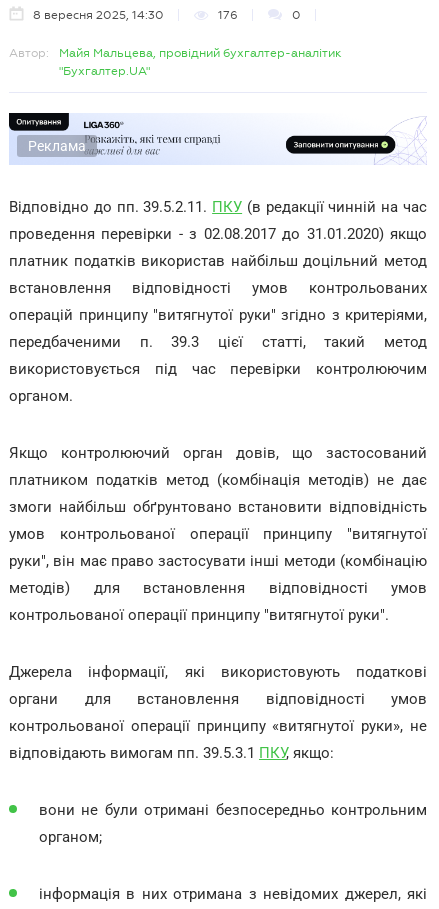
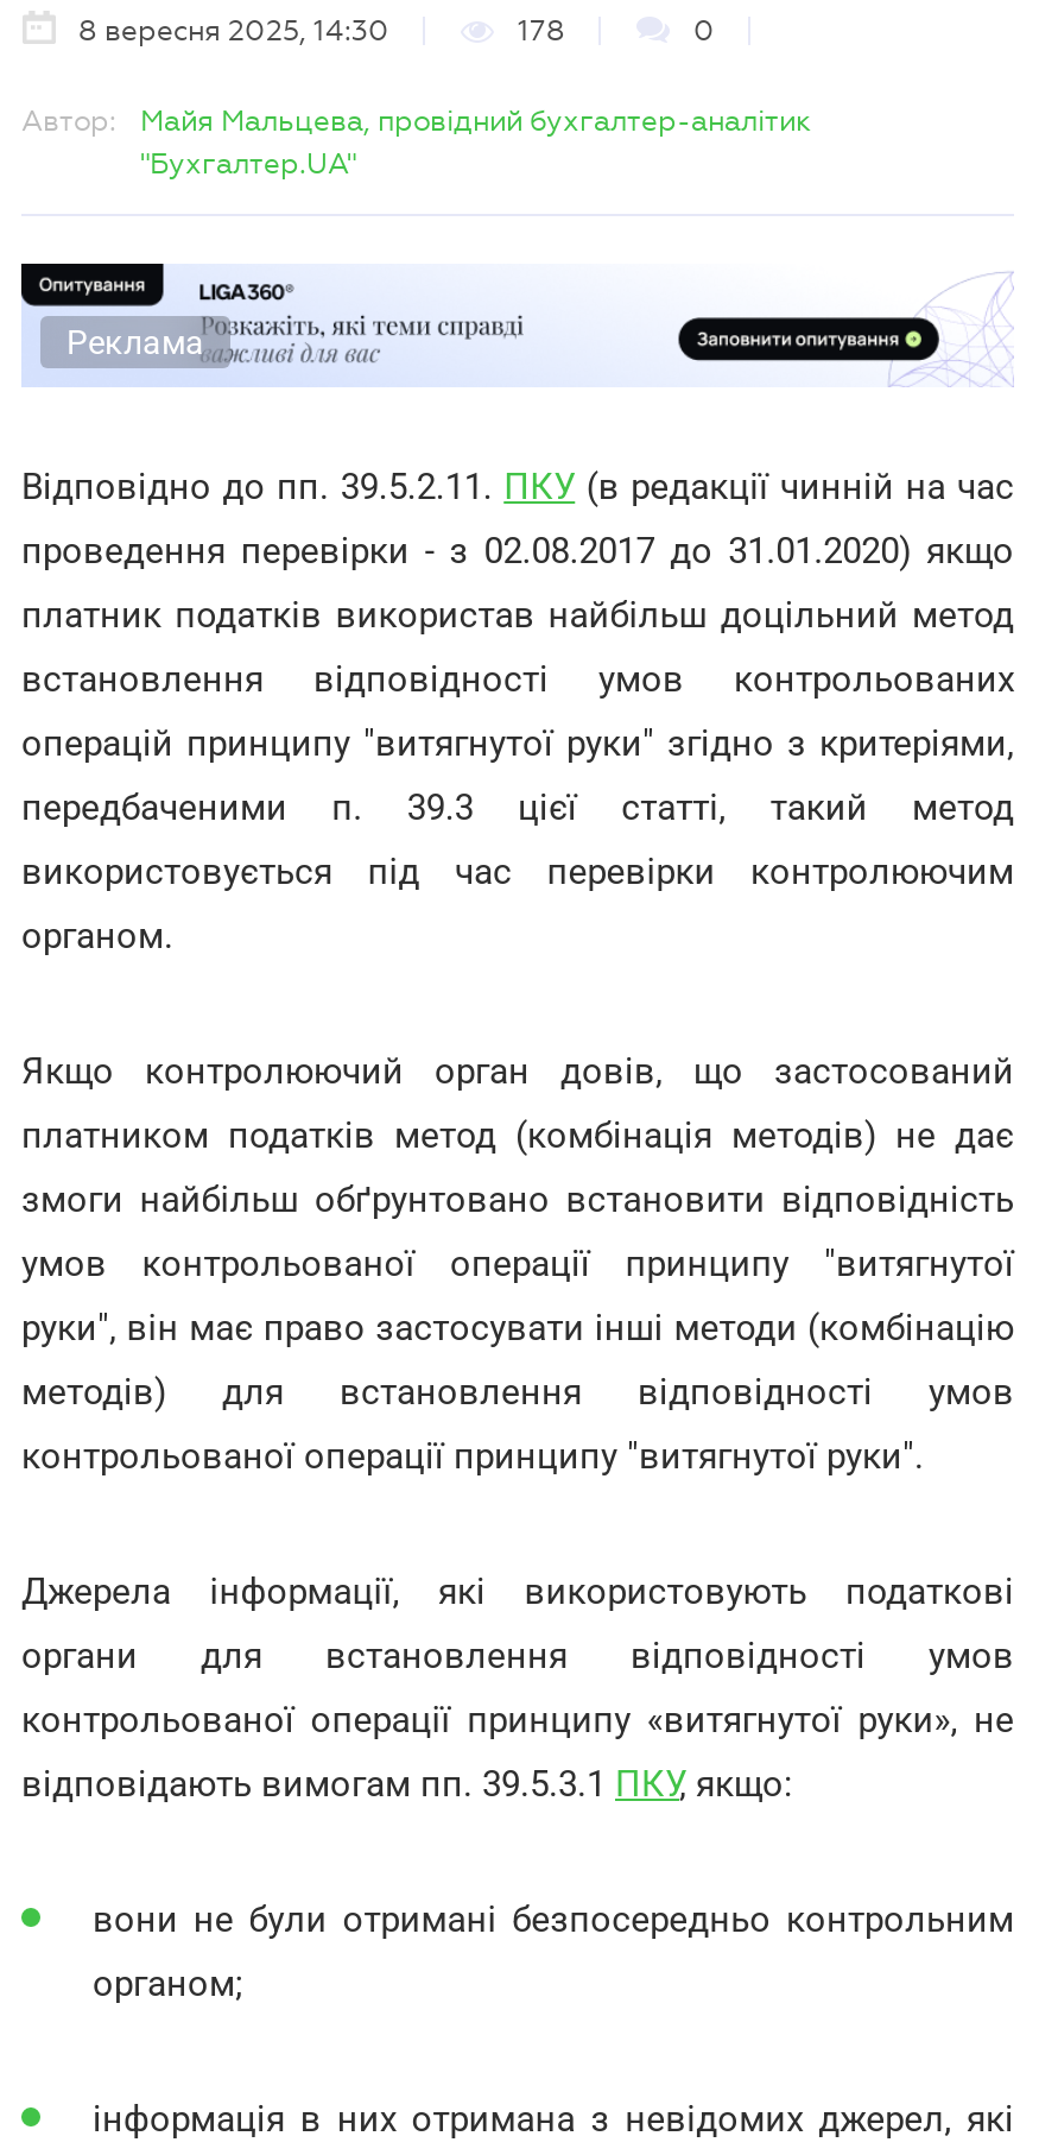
[218,8,238,22] 176 -> [518,14,565,48] 178

